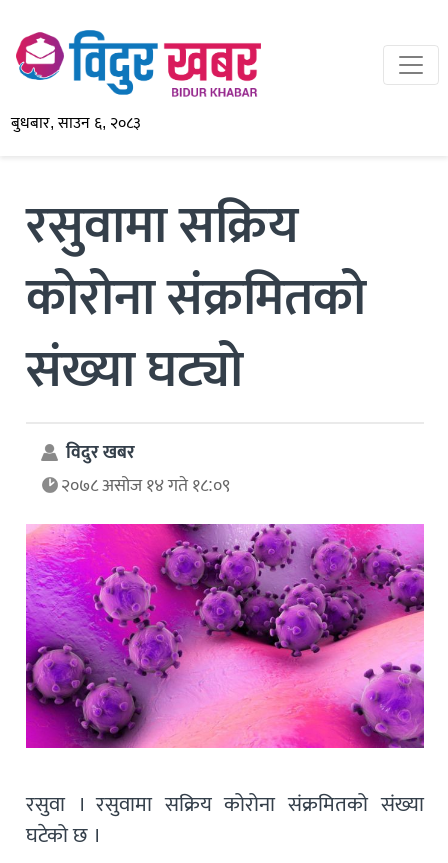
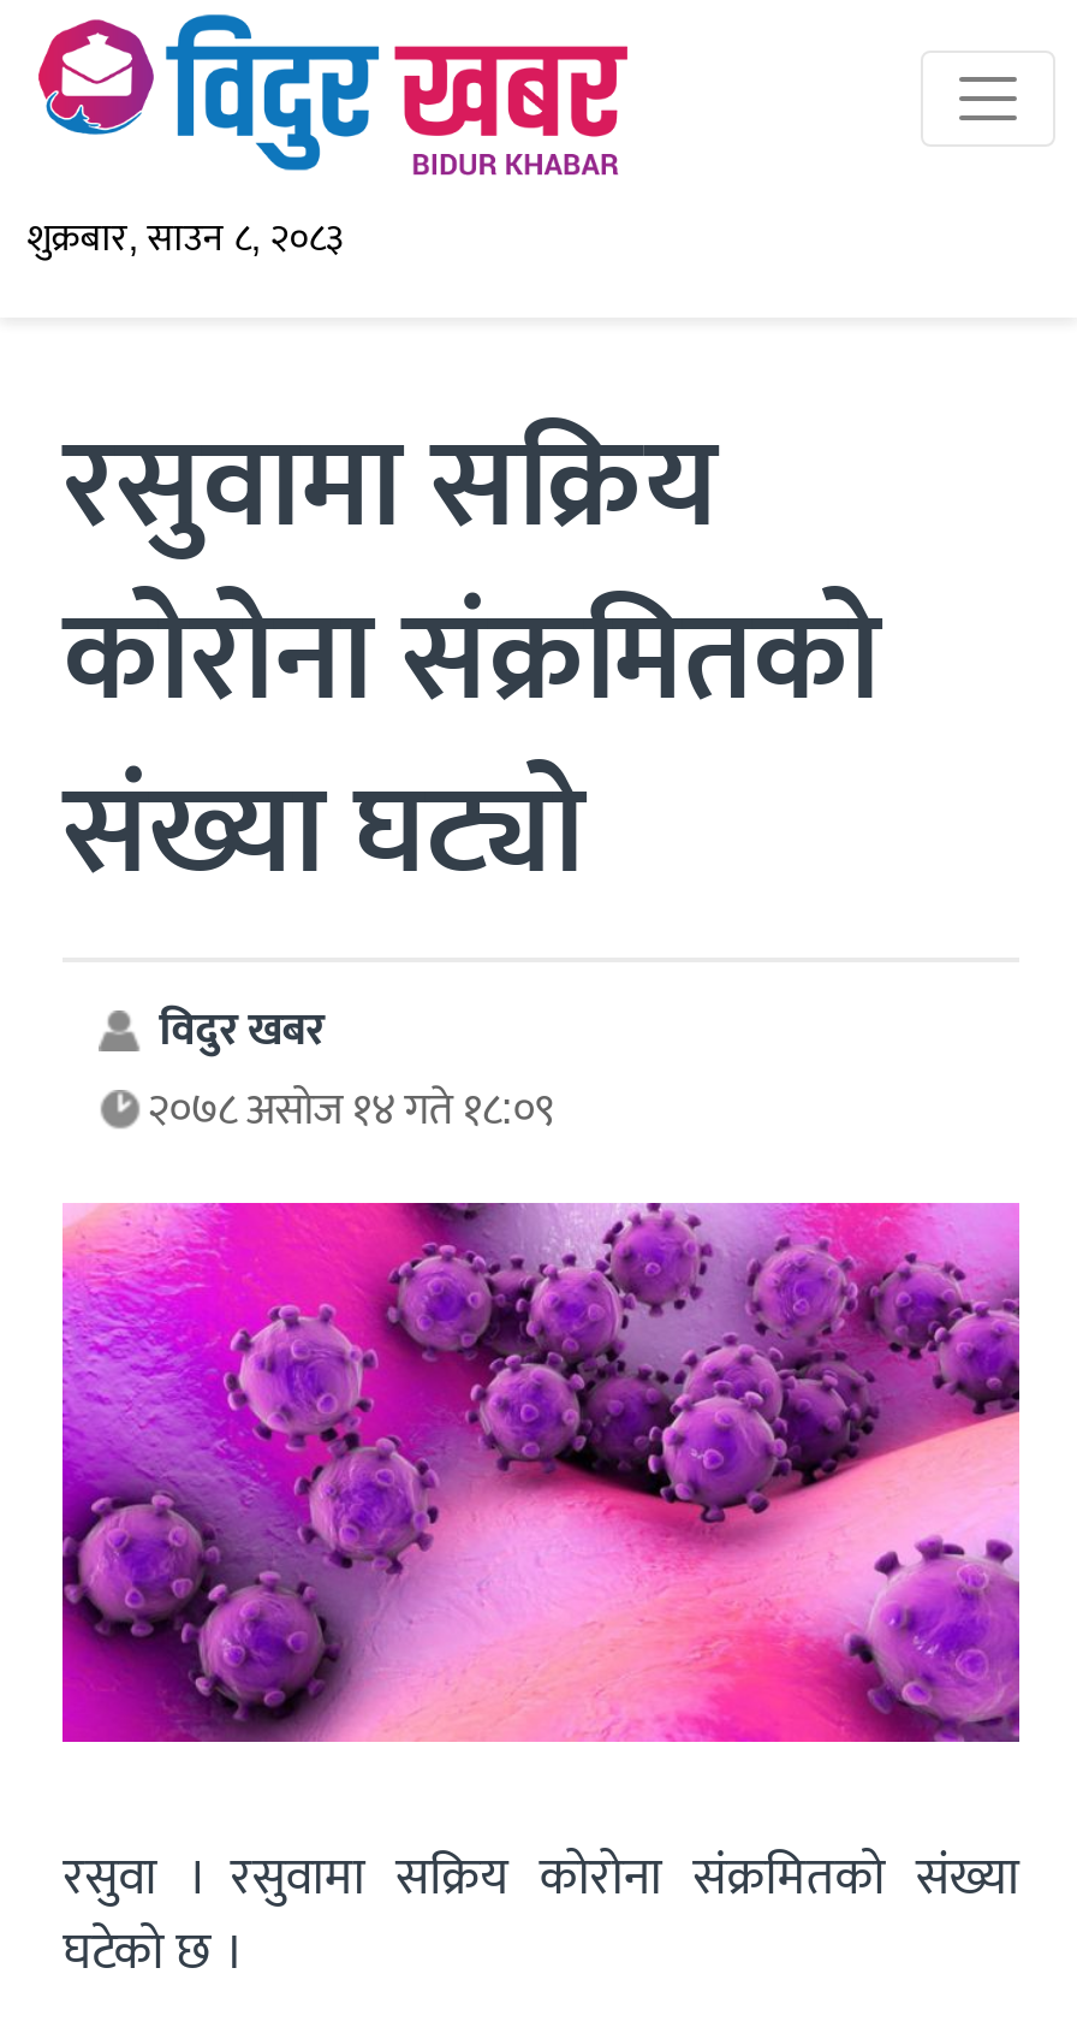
[11,110,141,137] बुधबार, साउन ६, २०८३ -> [27,207,344,272] शुक्रबार, साउन ८, २०८३

